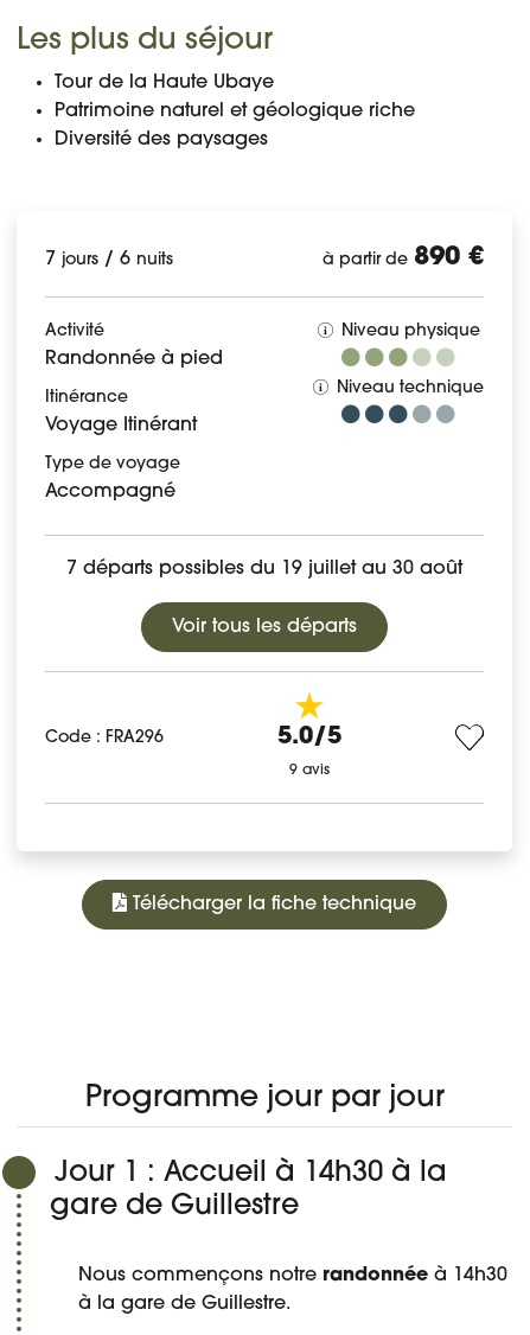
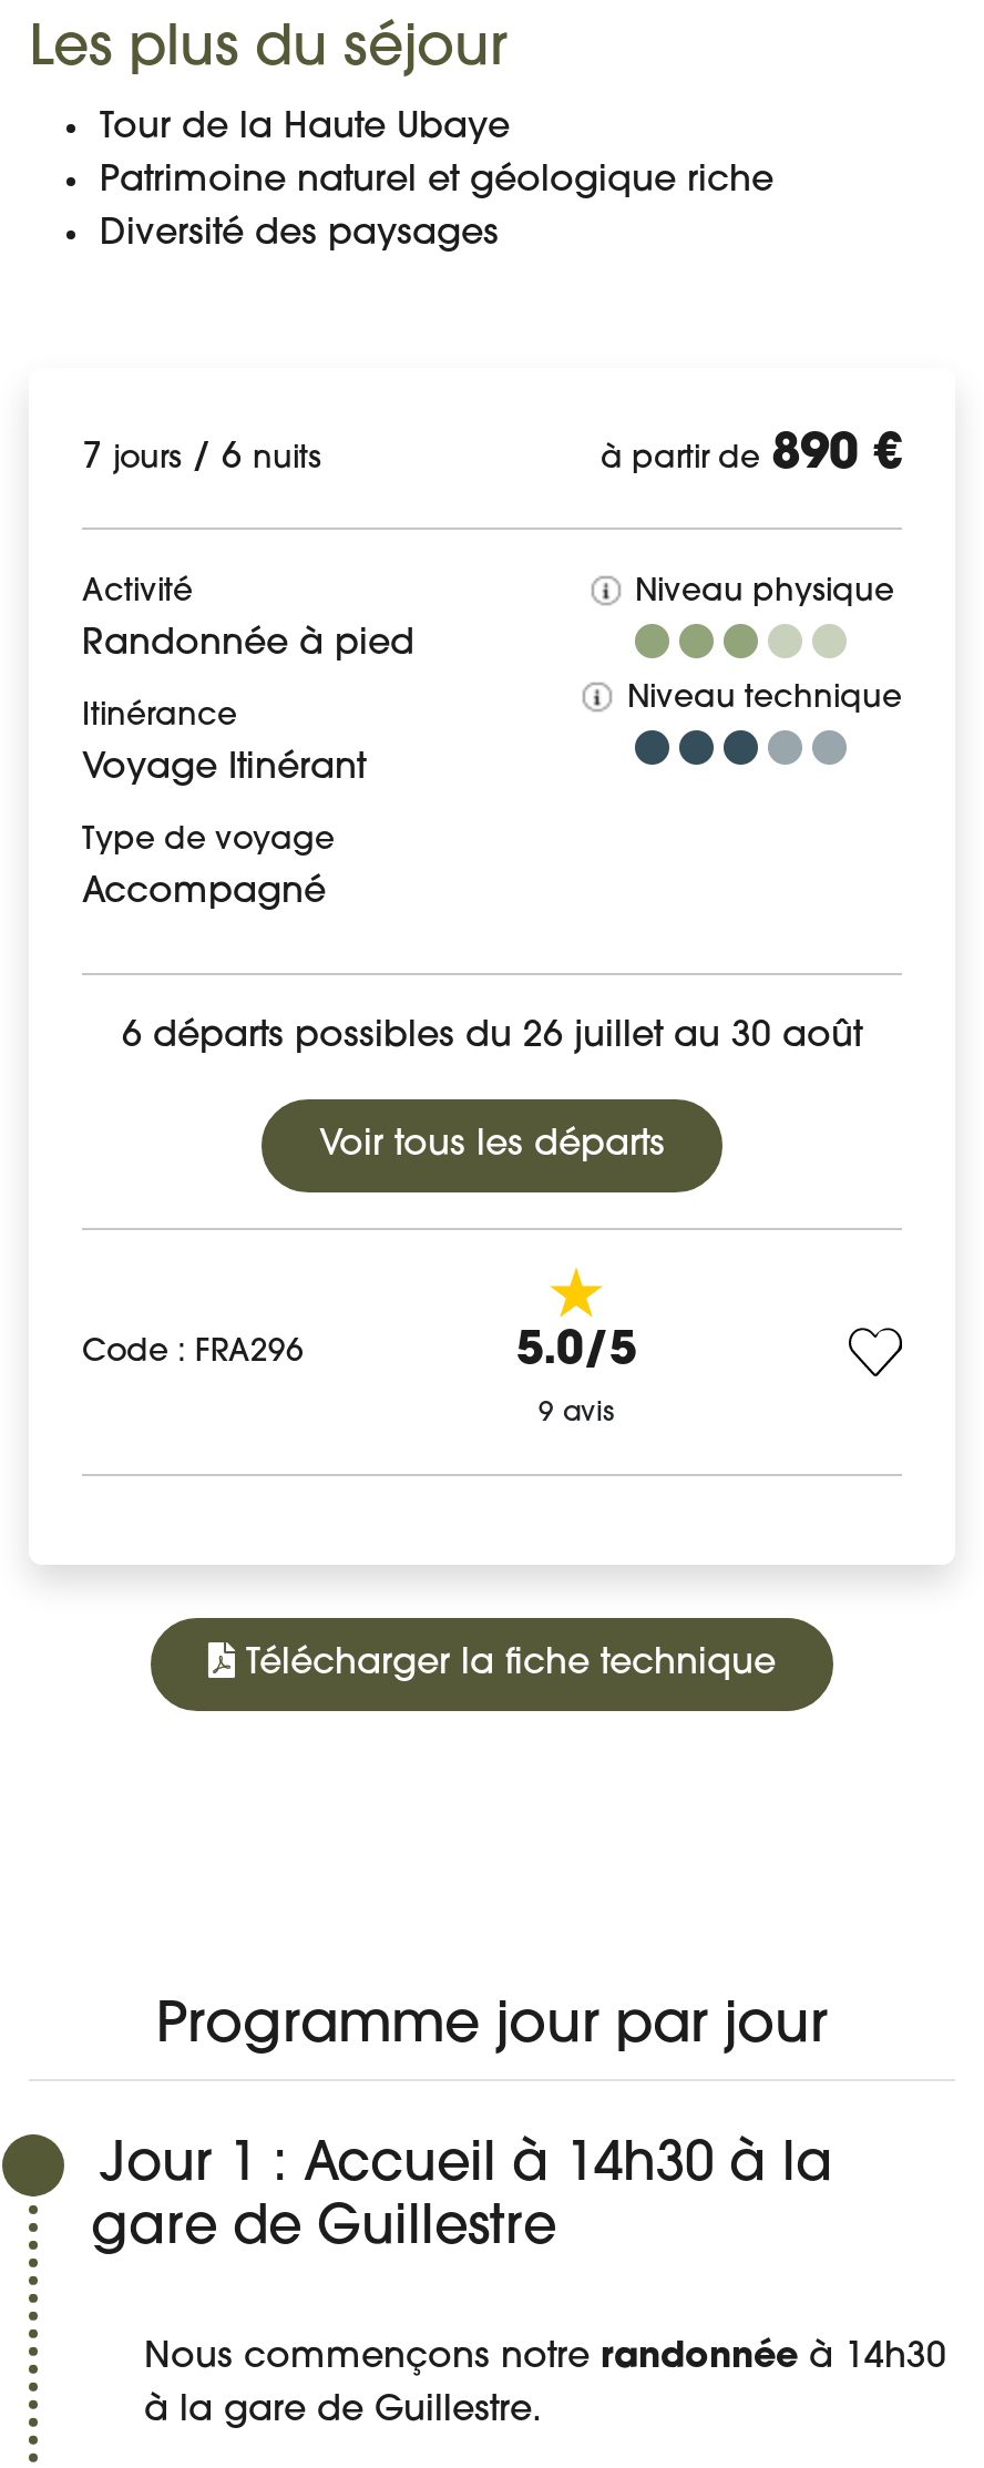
[66,560,462,579] 7 départs possibles du 19 juillet au 30 août -> [122,1020,862,1055] 6 départs possibles du 26 juillet au 30 août

